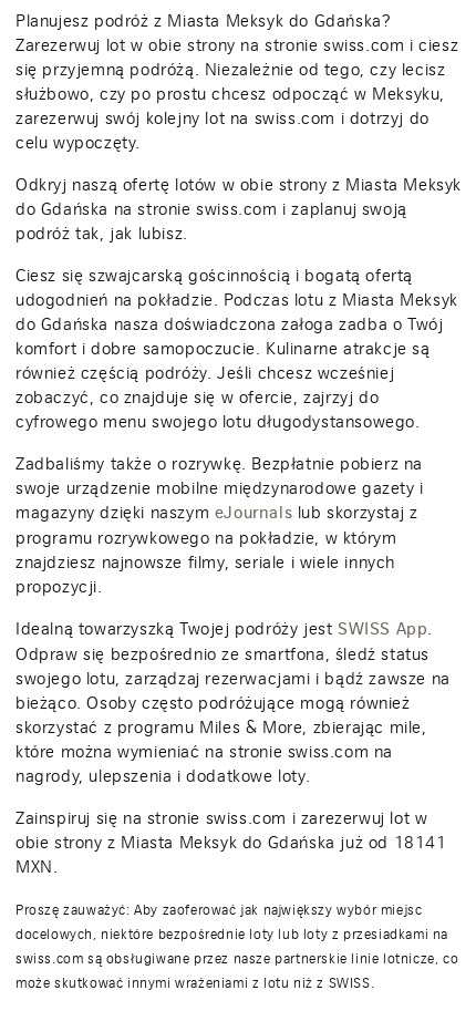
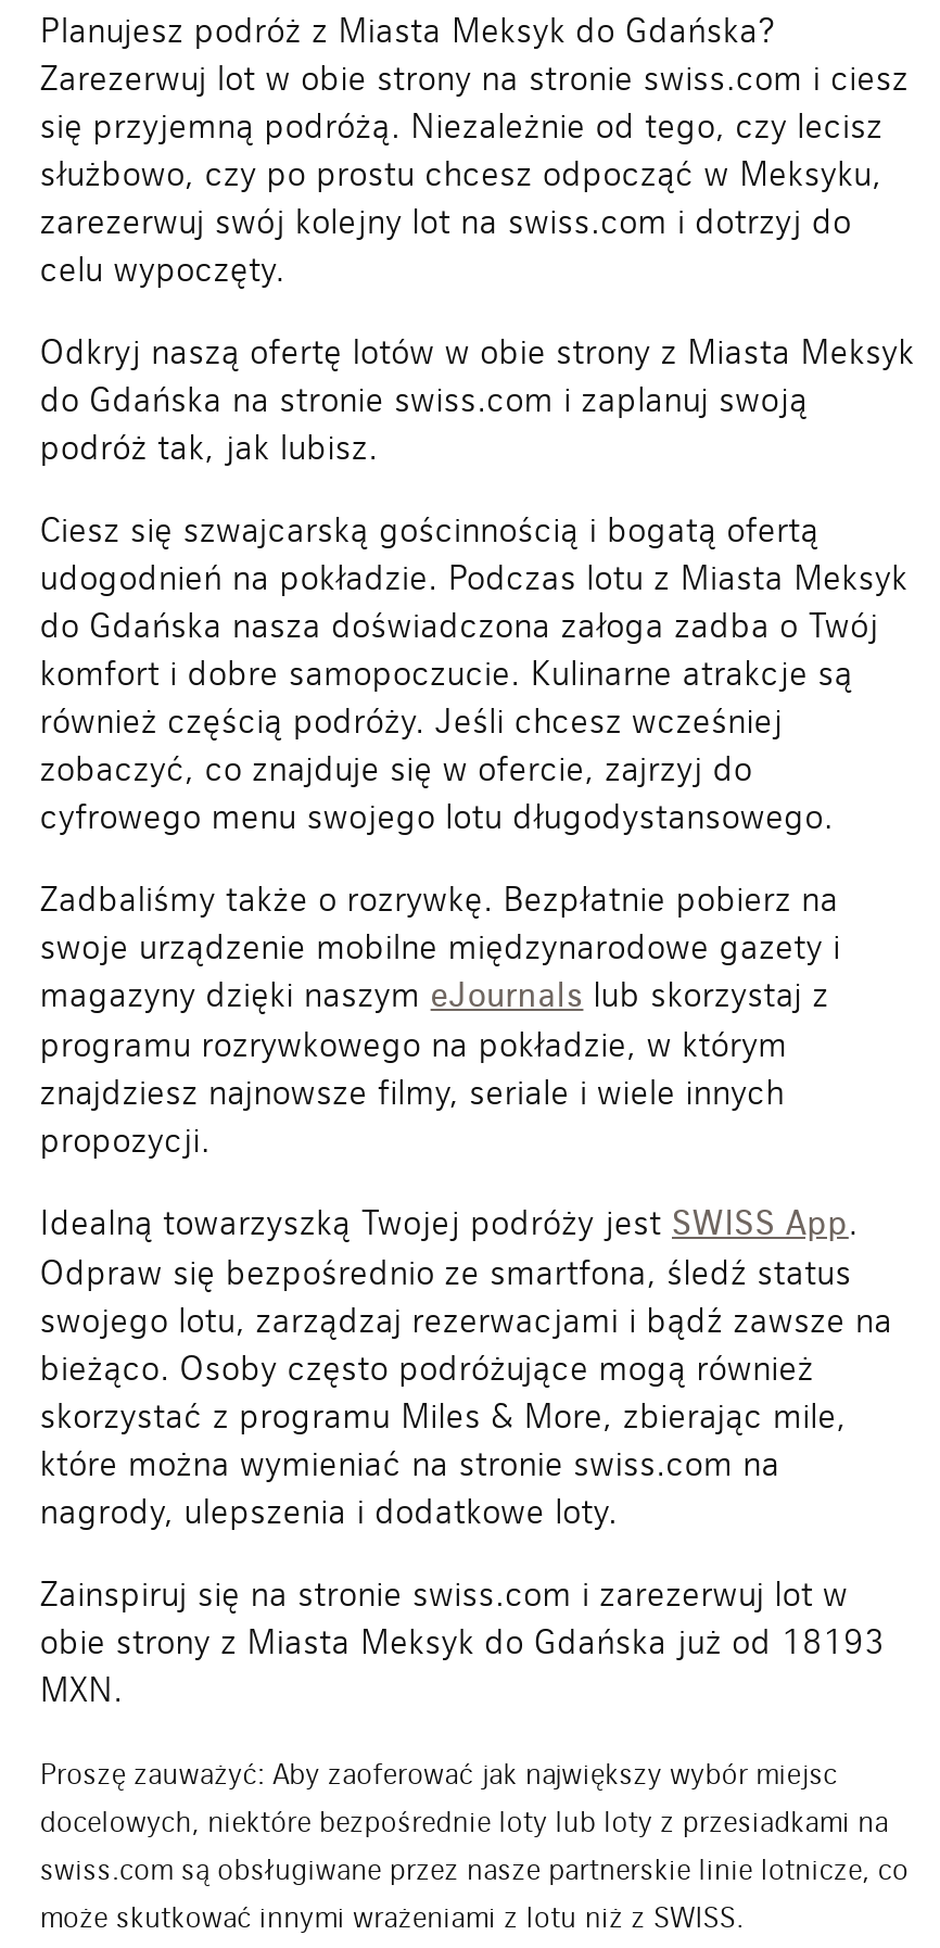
[15,832,447,853] obie strony z Miasta Meksyk do Gdańska już od 18141 -> [40,1621,886,1662] obie strony z Miasta Meksyk do Gdańska już od 18193

